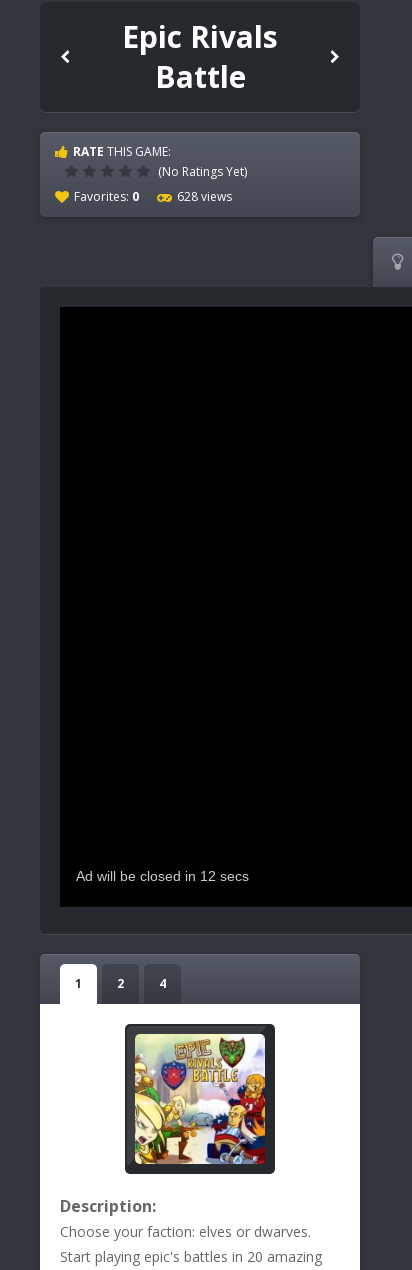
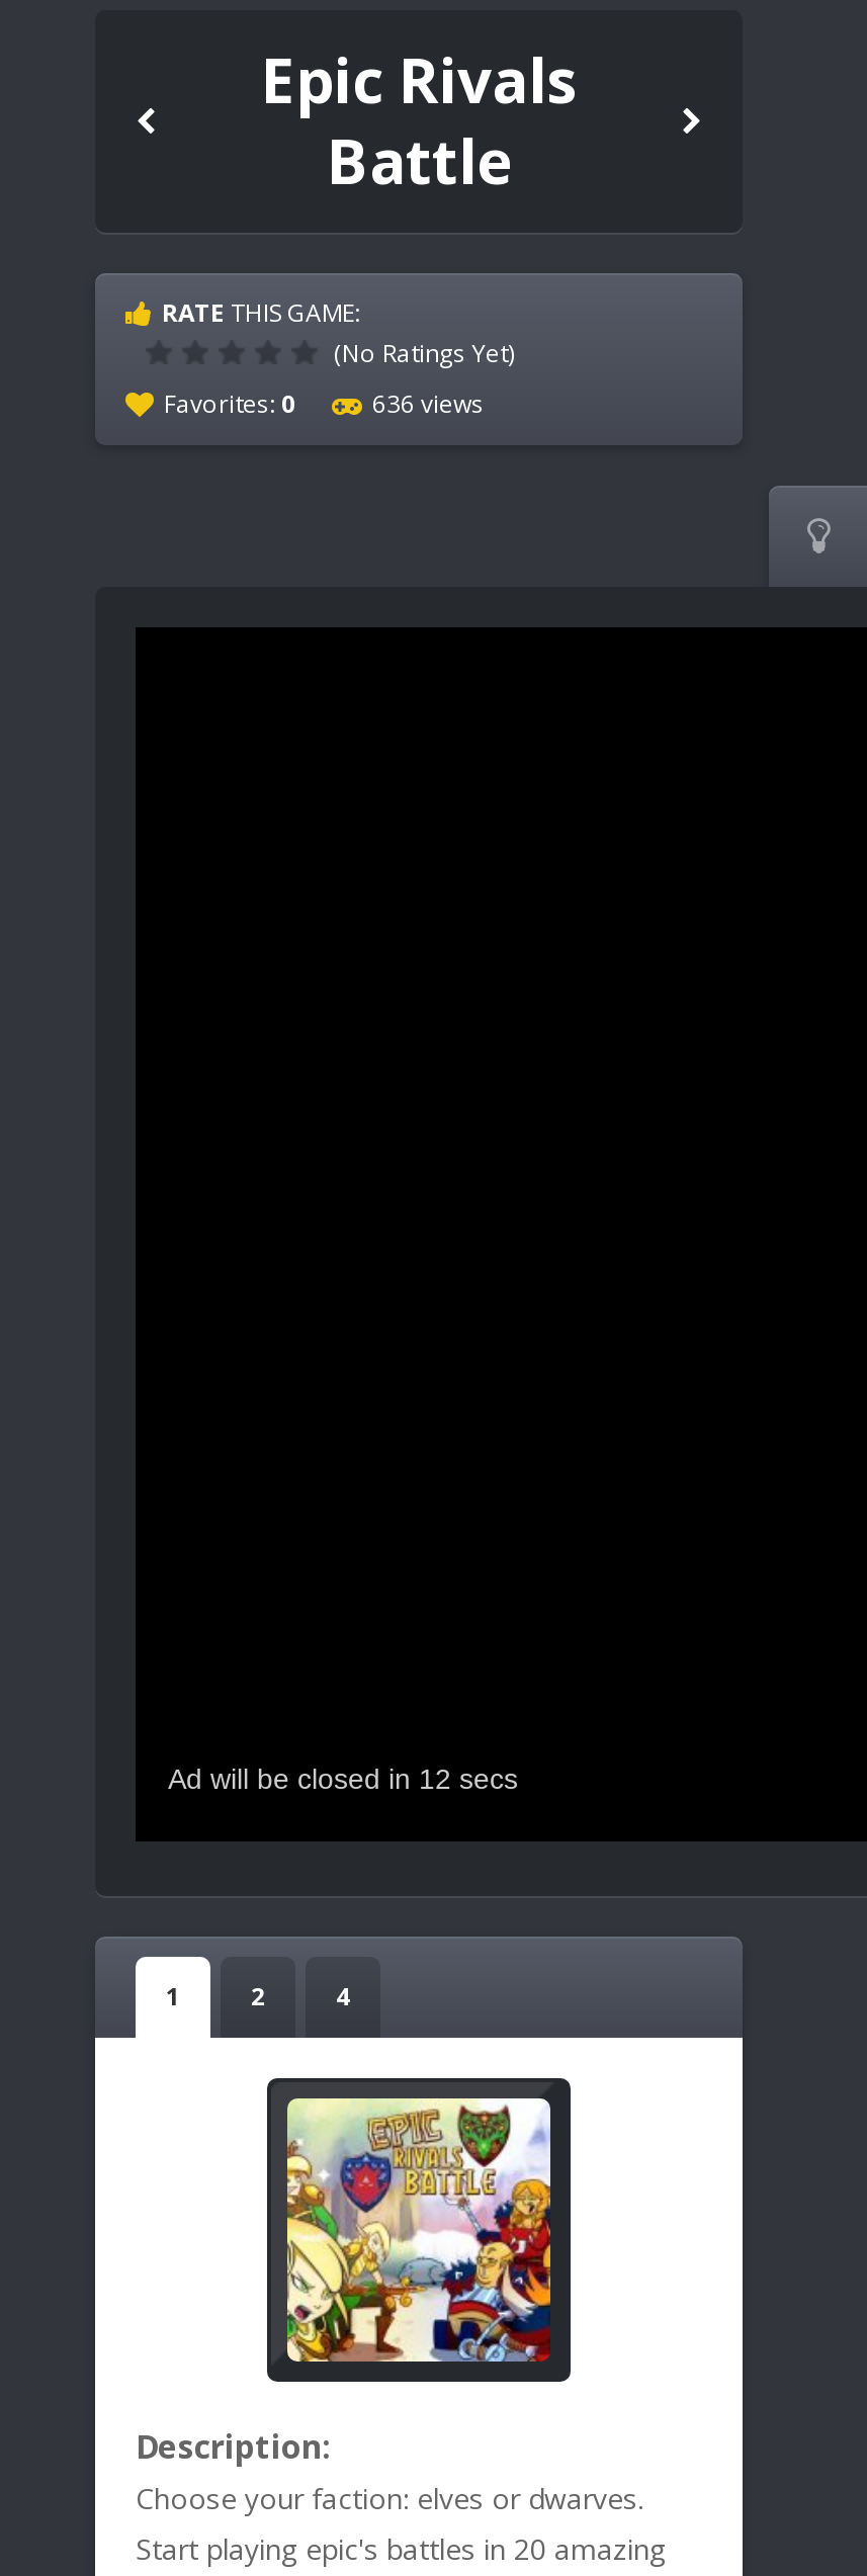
[177,188,232,205] 628 views -> [372,387,484,421] 636 views

